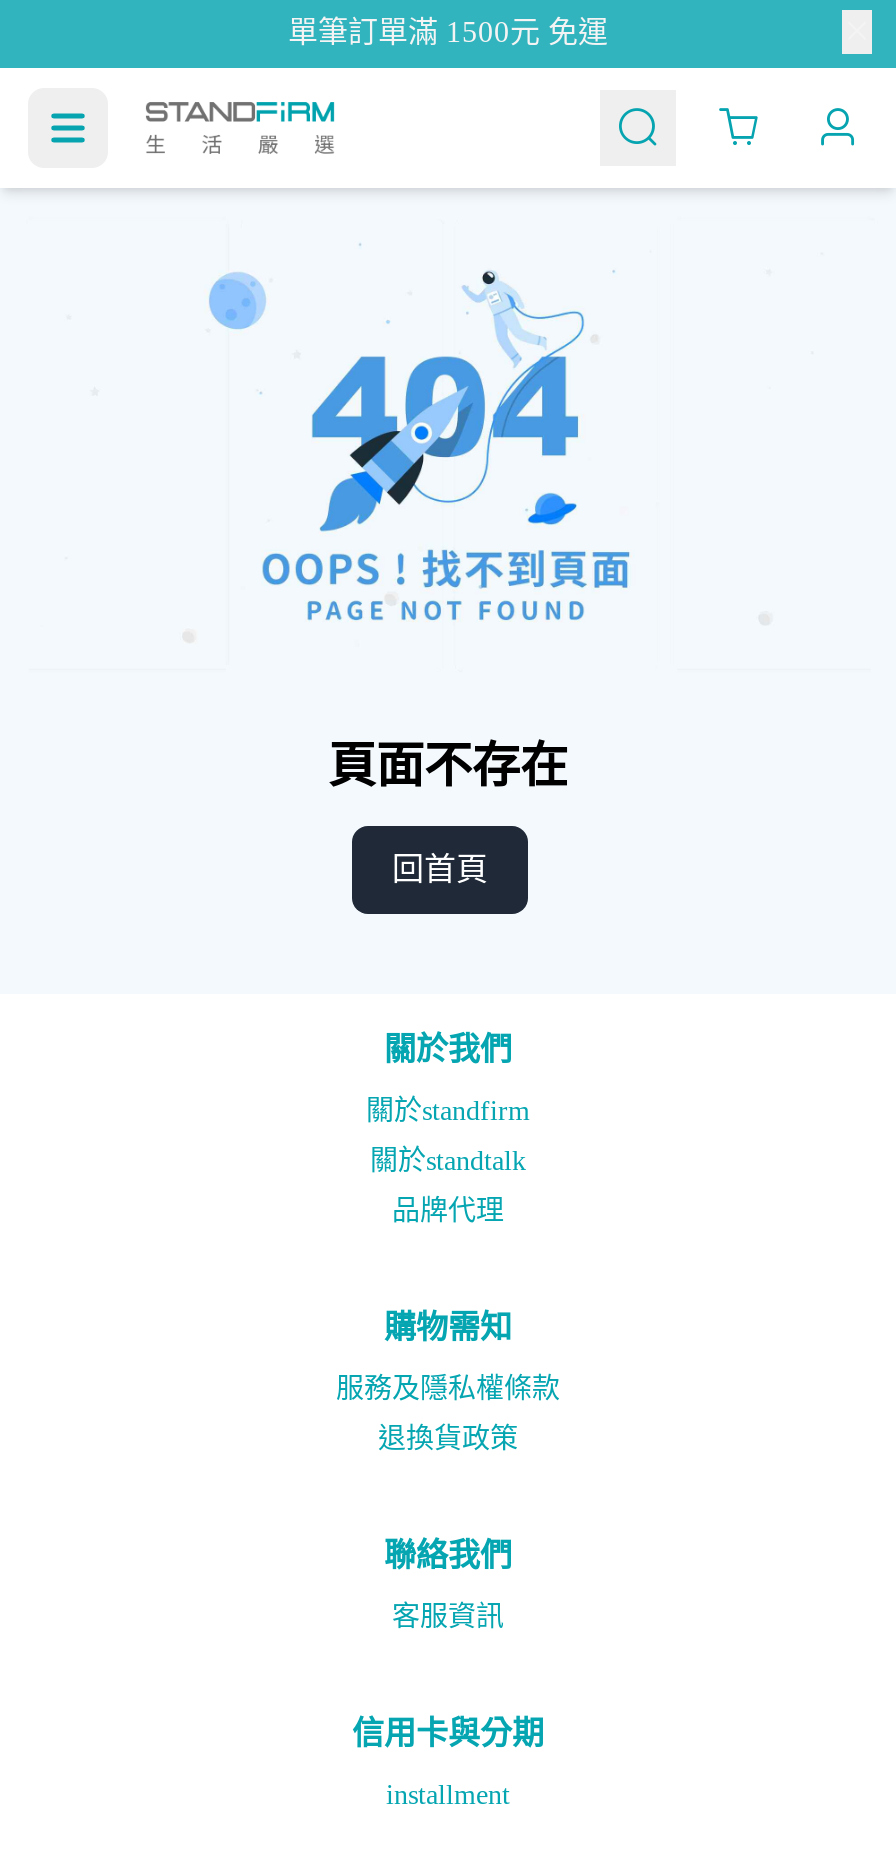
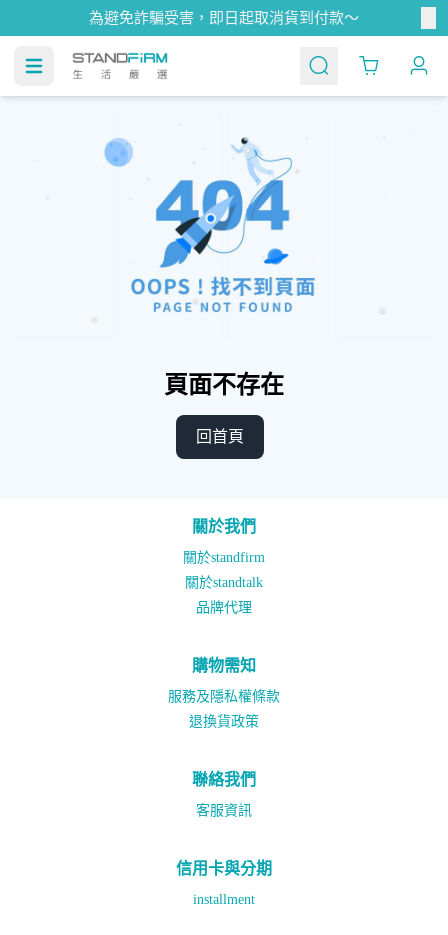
[288,15,608,47] 單筆訂單滿 1500元 免運 -> [89,9,359,25] 為避免詐騙受害，即日起取消貨到付款～

